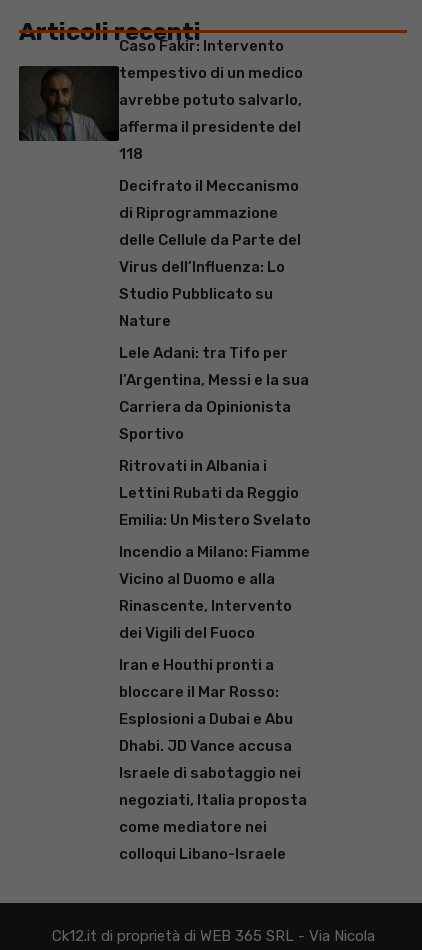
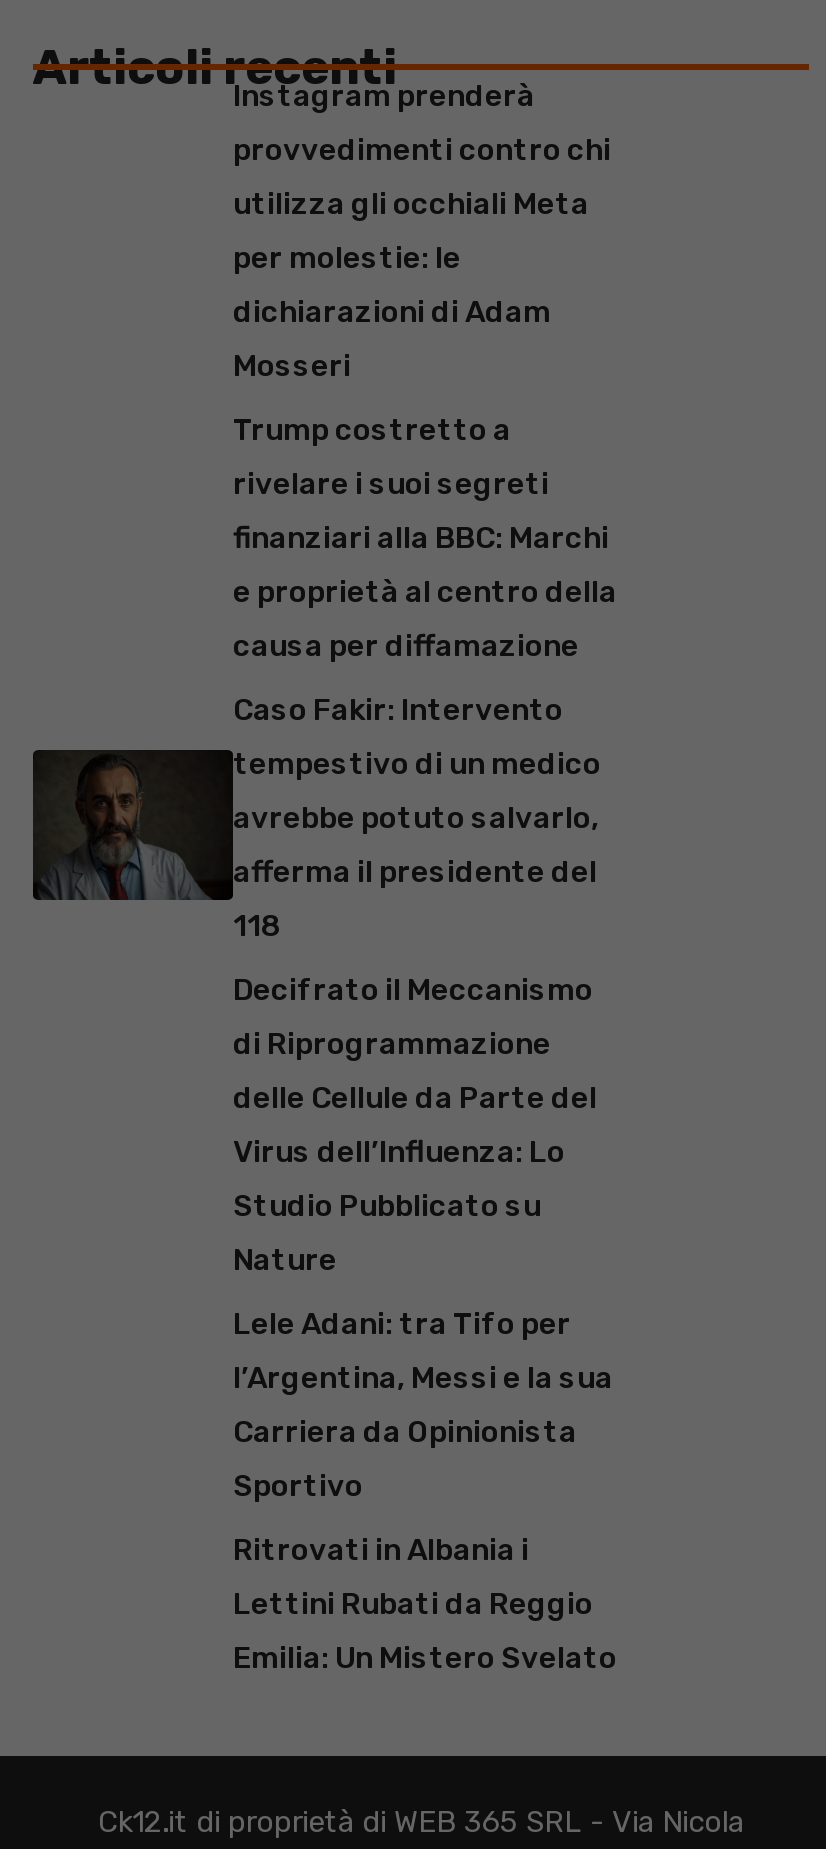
moved [21,37,311,529] -> [37,692,617,1676]: [image] | Caso Fakir: Intervento | tempestivo di un medico | ... | Lettini Rubati da Reggio | Emilia: Un Mistero Svelato
none -> [233,78,617,664] Instagram prenderà | provvedimenti contro chi | utilizza gli occhiali Meta | per molestie: le | dichiarazioni di Adam | Mosseri | Trump costretto a | rivelare i suoi segreti | finanziari alla BBC: Marchi | e proprietà al centro della | causa per diffamazione
[119,543,310,863] Incendio a Milano: Fiamme | Vicino al Duomo e alla | Rinascente, Intervento | dei Vigili del Fuoco | Iran e Houthi pronti a | bloccare il Mar Rosso: | Esplosioni a Dubai e Abu | Dhabi. JD Vance accusa | Israele di sabotaggio nei | negoziati, Italia proposta | come mediatore nei | colloqui Libano-Israele -> none

